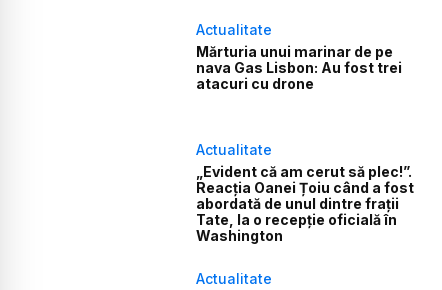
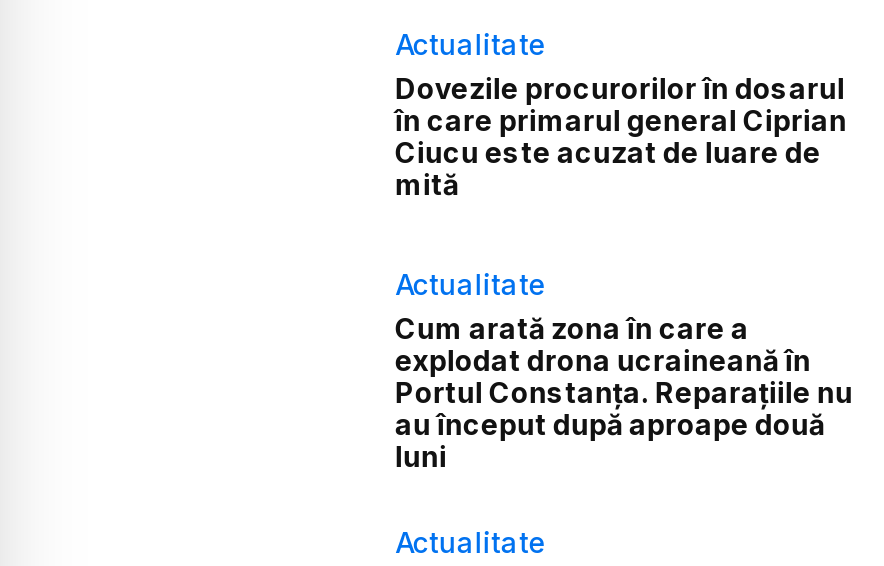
[196,42,402,91] Mărturia unui marinar de pe | nava Gas Lisbon: Au fost trei | atacuri cu drone -> [395,71,847,201] Dovezile procurorilor în dosarul | în care primarul general Ciprian | Ciucu este acuzat de luare de | mită
[196,163,414,244] „Evident că am cerut să plec!”. | Reacția Oanei Țoiu când a fost | abordată de unul dintre frații | Tate, la o recepție oficială în | Washington -> [395,312,853,474] Cum arată zona în care a | explodat drona ucraineană în | Portul Constanța. Reparațiile nu | au început după aproape două | luni

